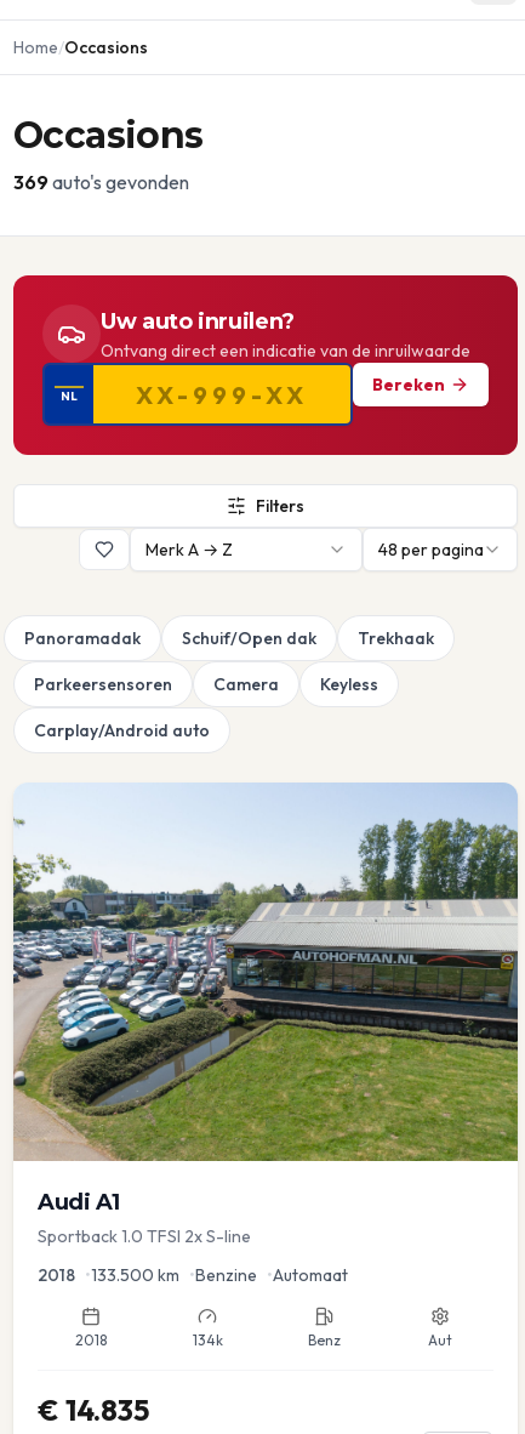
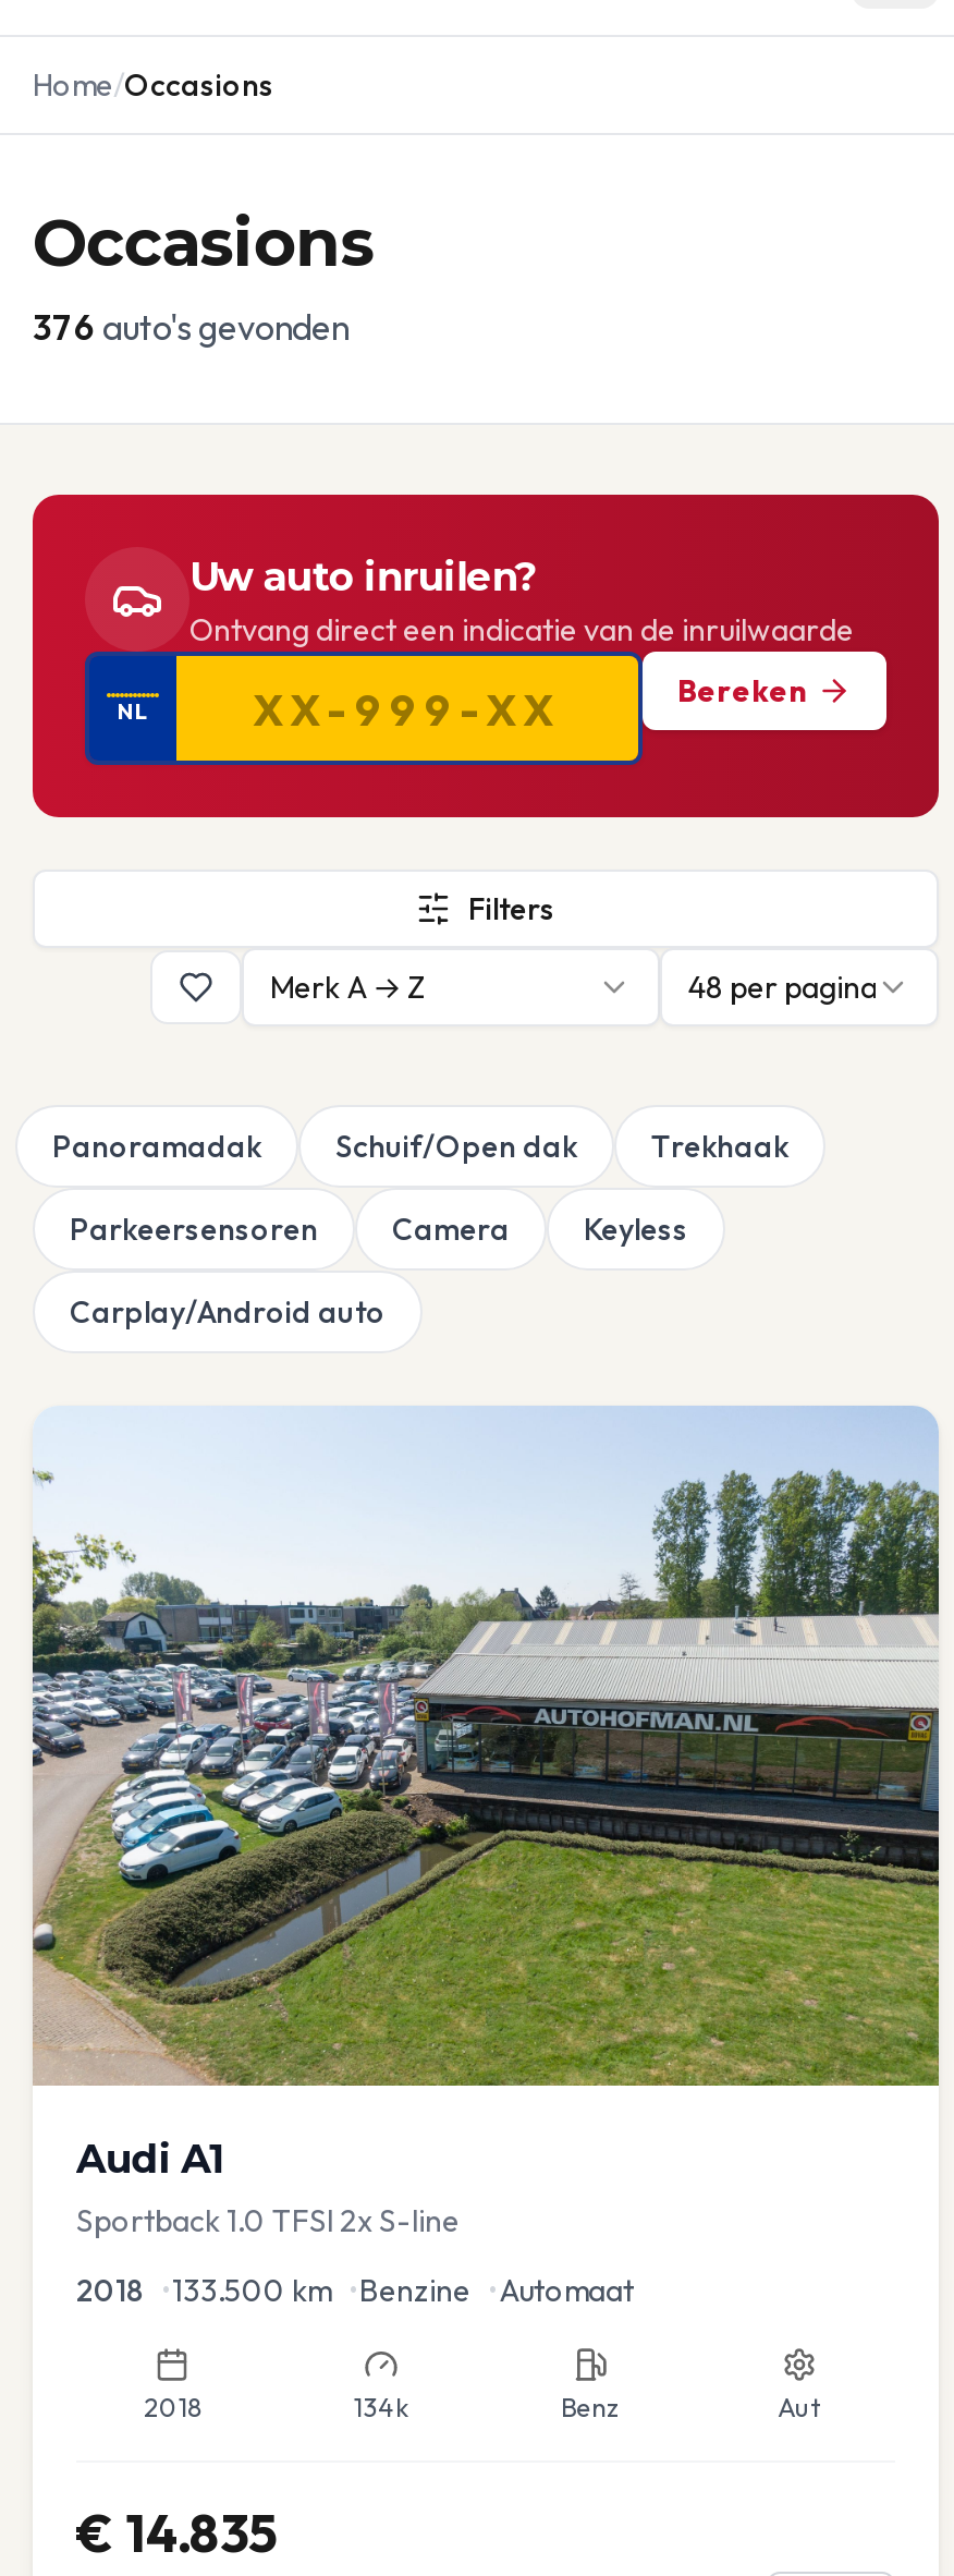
[13,170,189,194] 369 auto's gevonden -> [33,305,348,349] 376 auto's gevonden

